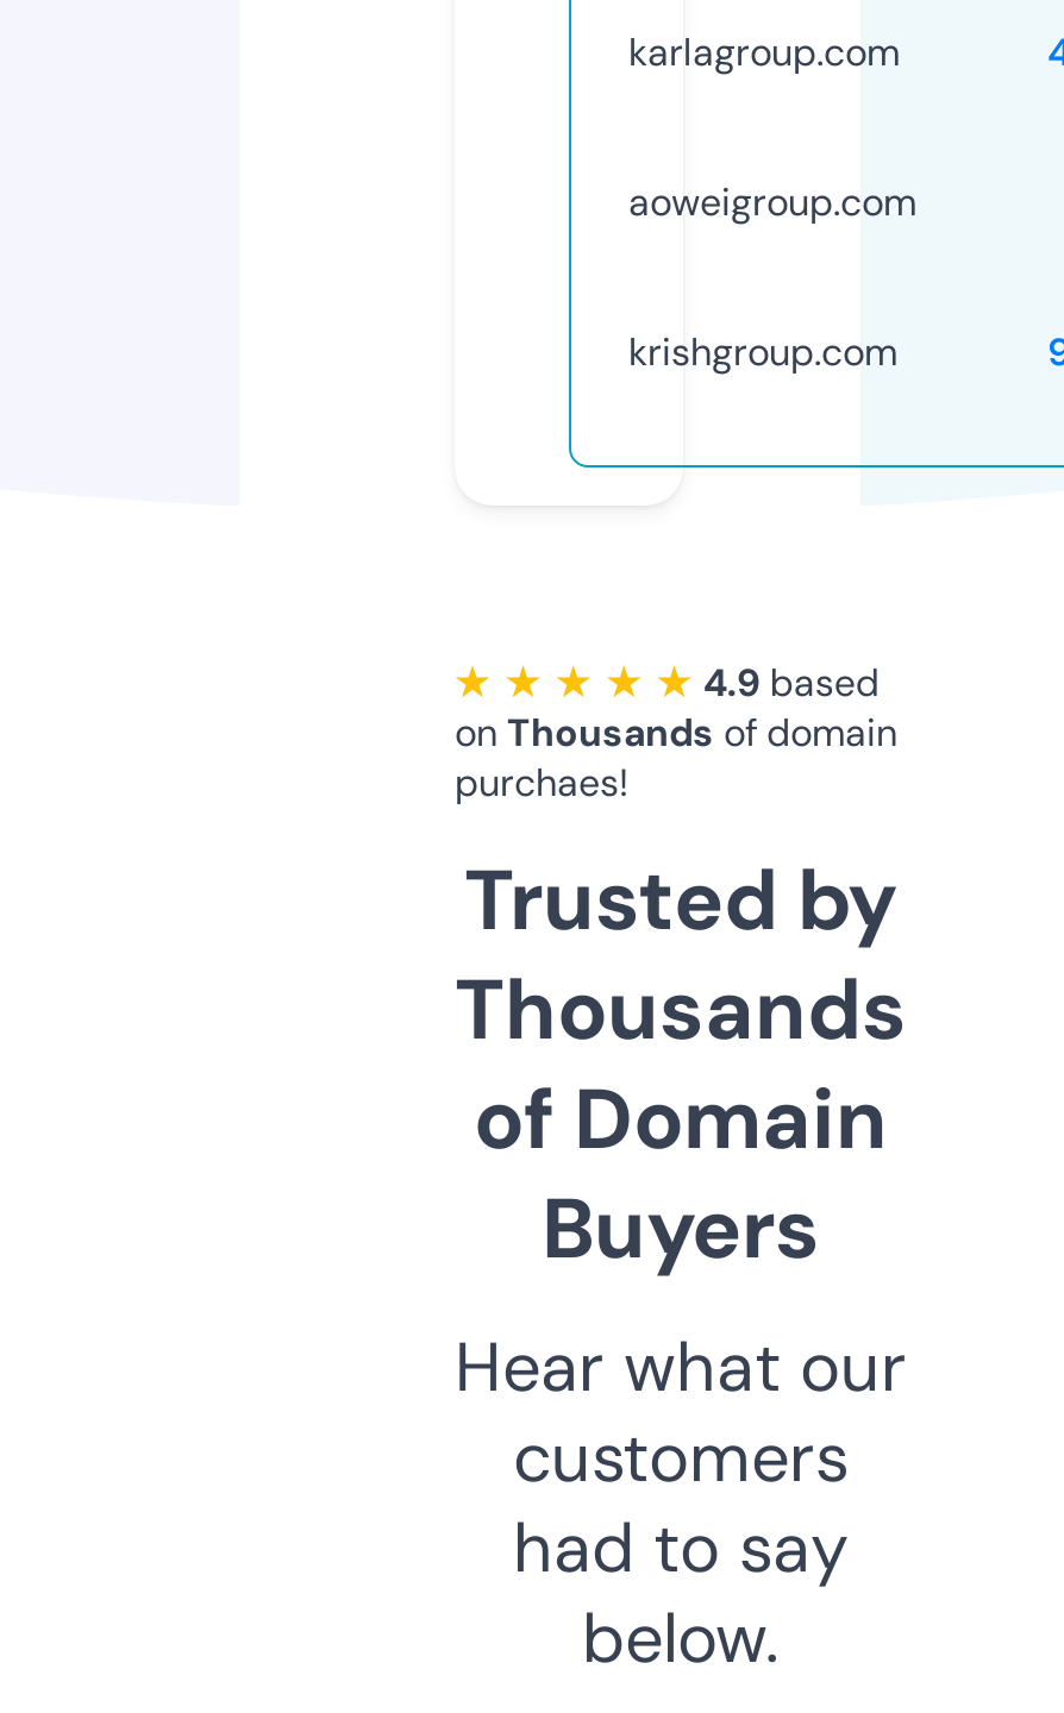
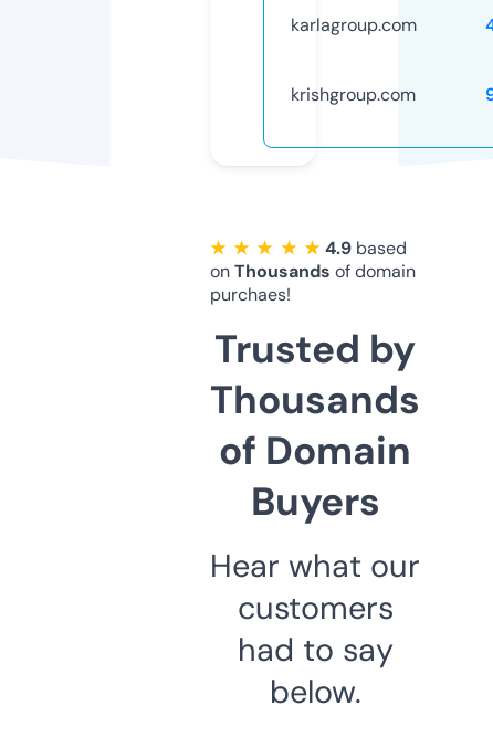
[628,177,916,227] aoweigroup.com -> none

